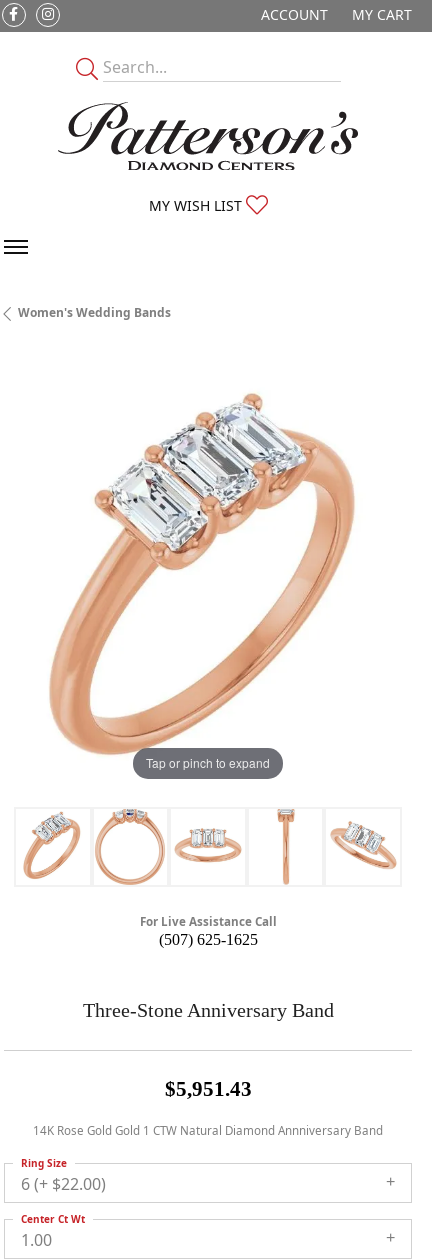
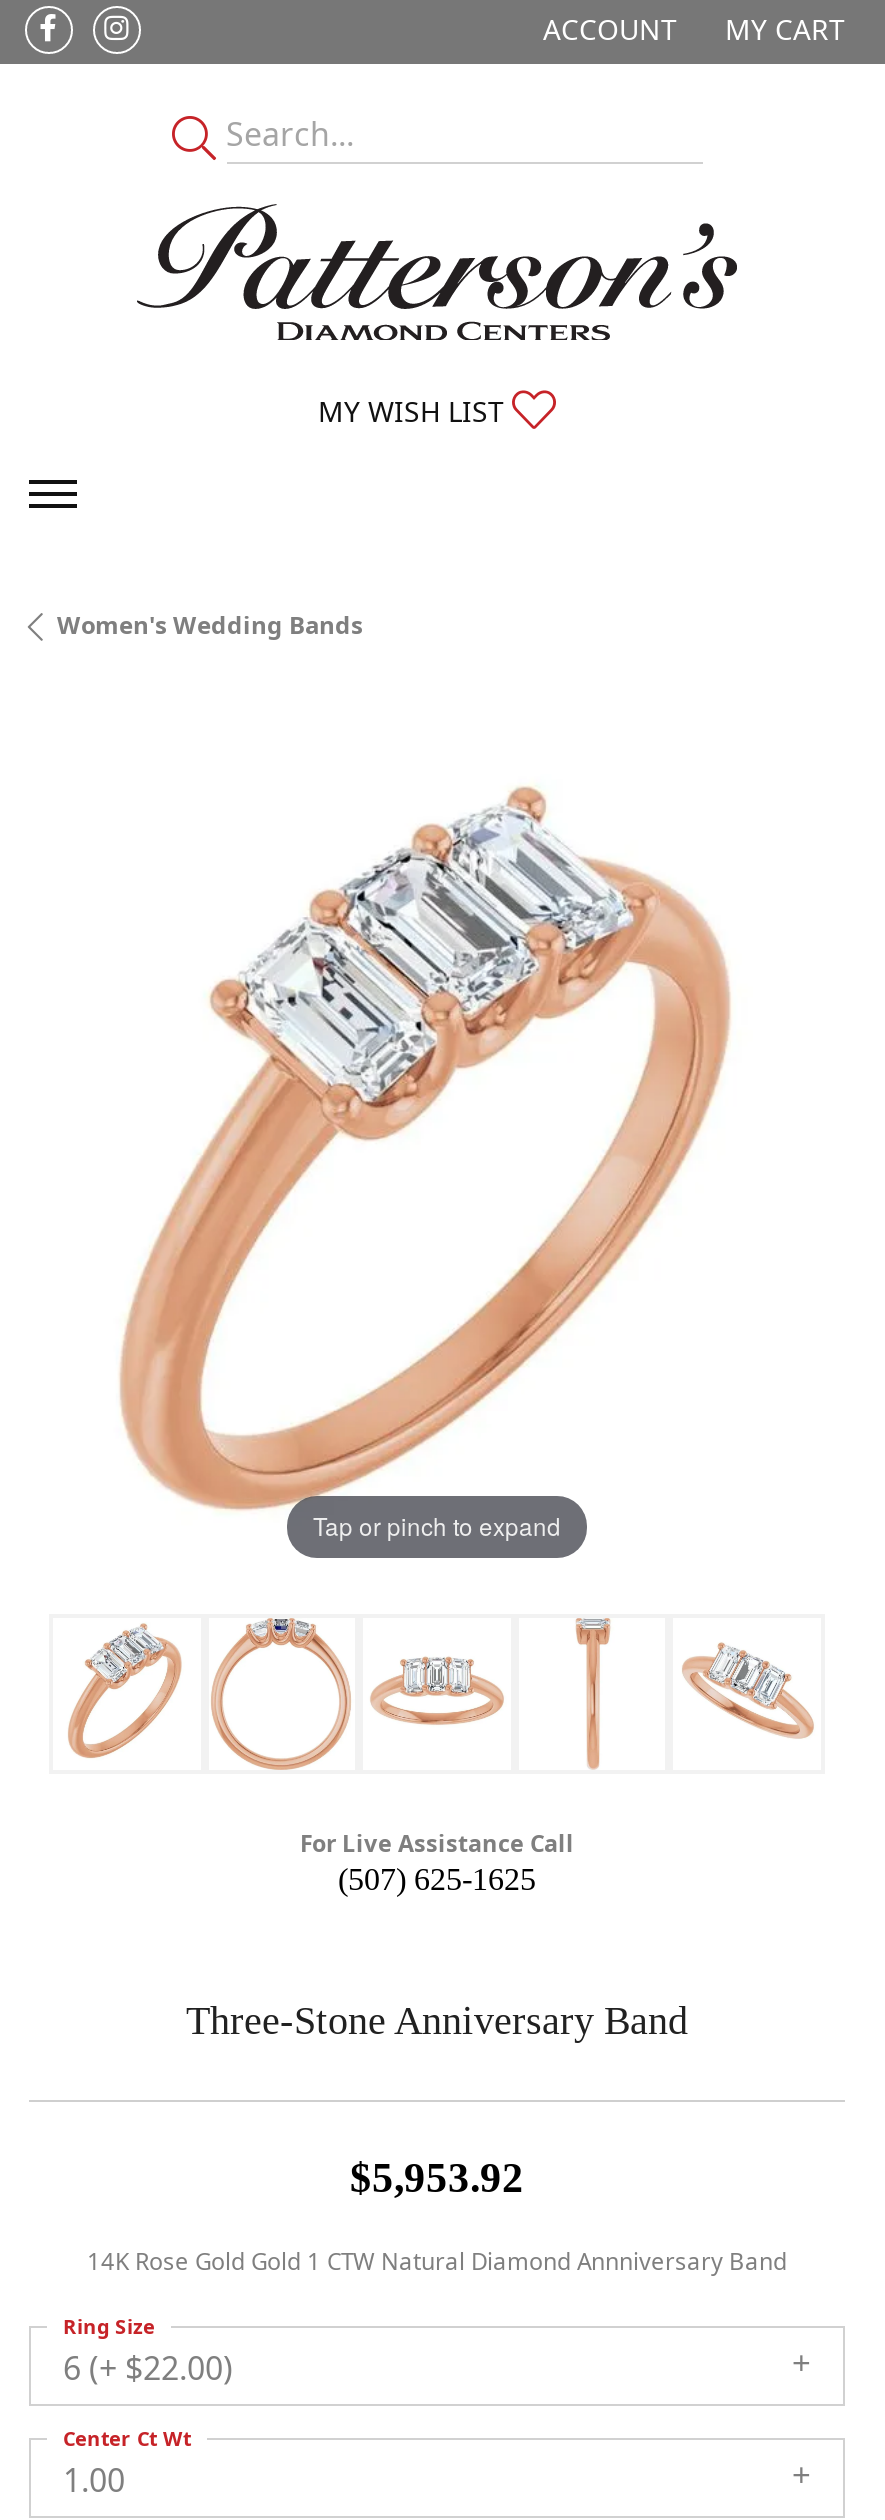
[164,1077,251,1100] $5,951.43 -> [350,2153,524,2199] $5,953.92

